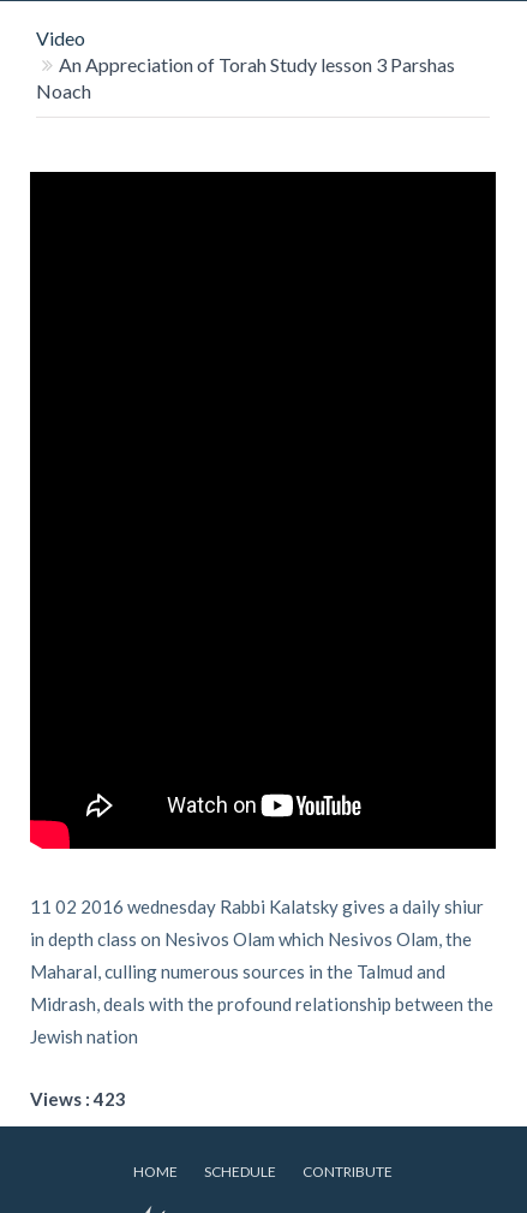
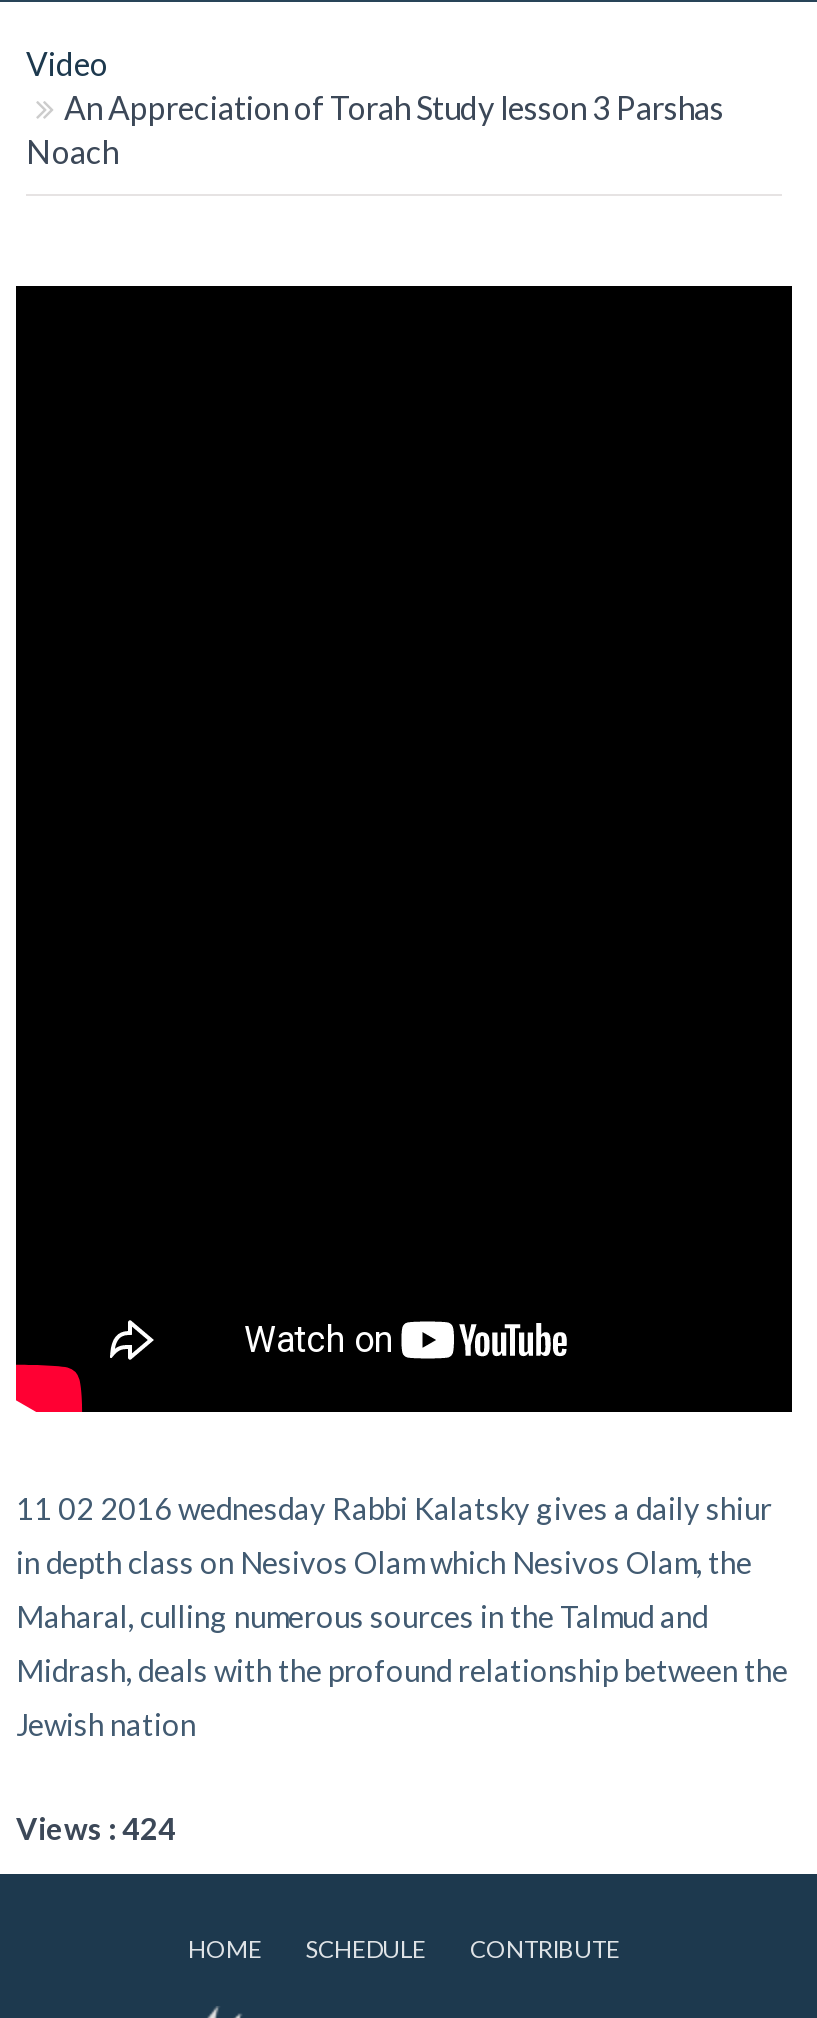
[30,1089,126,1110] Views : 423 -> [16,1811,176,1847] Views : 424

